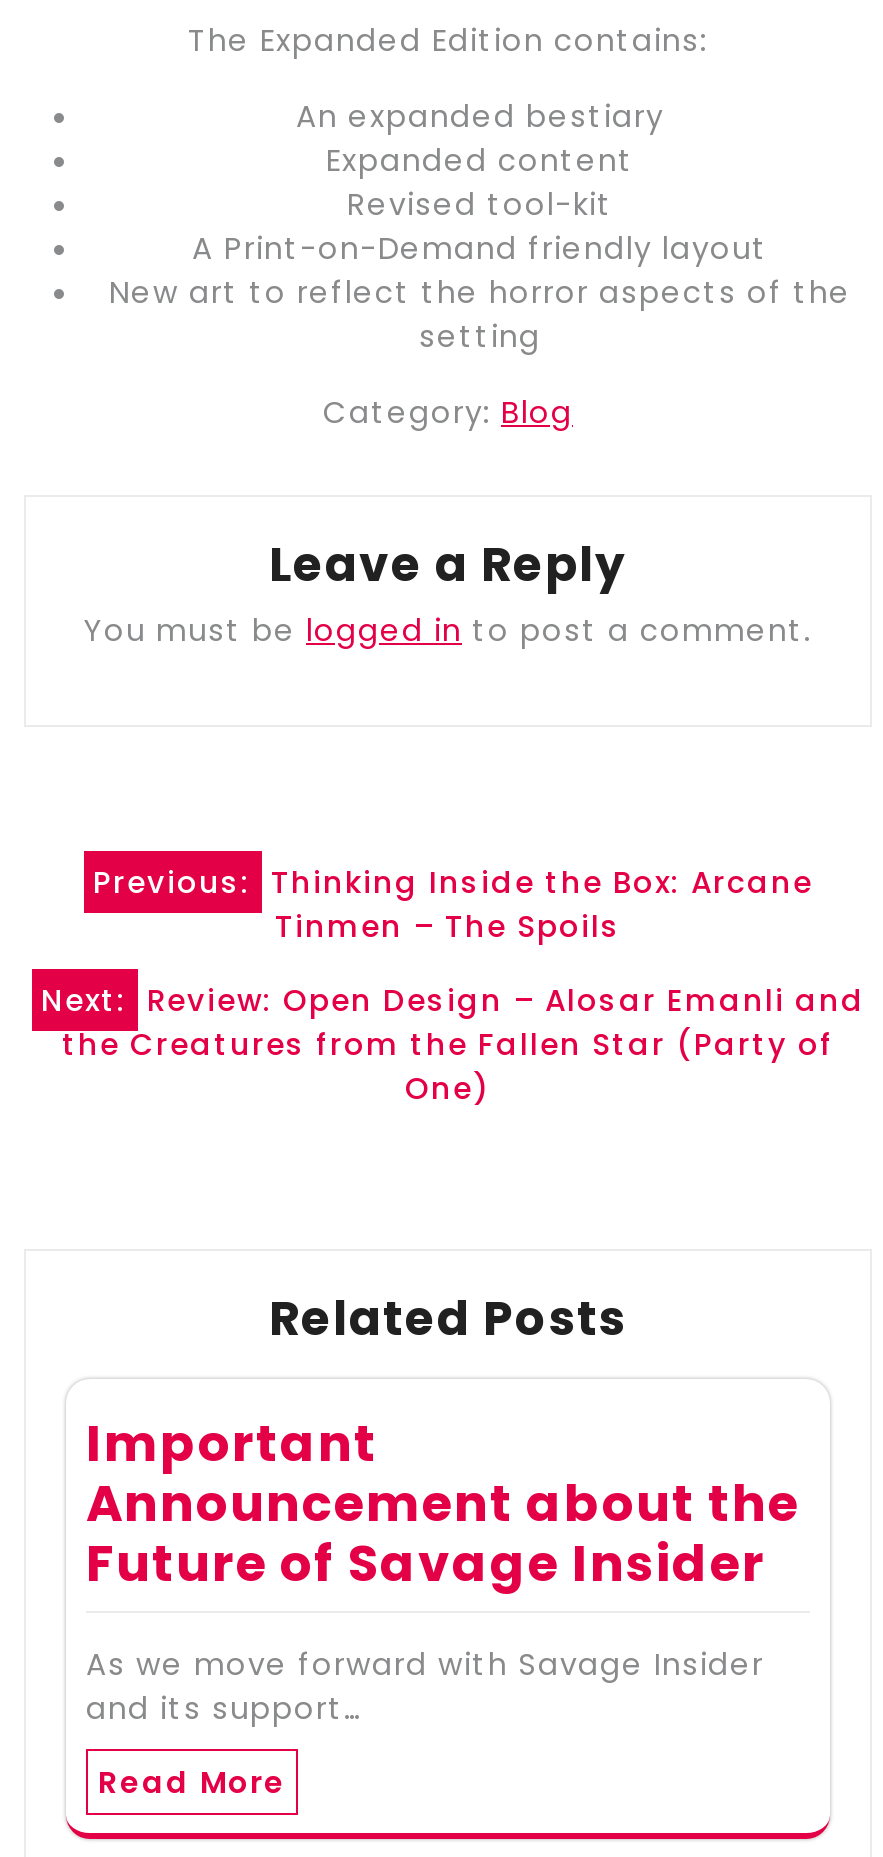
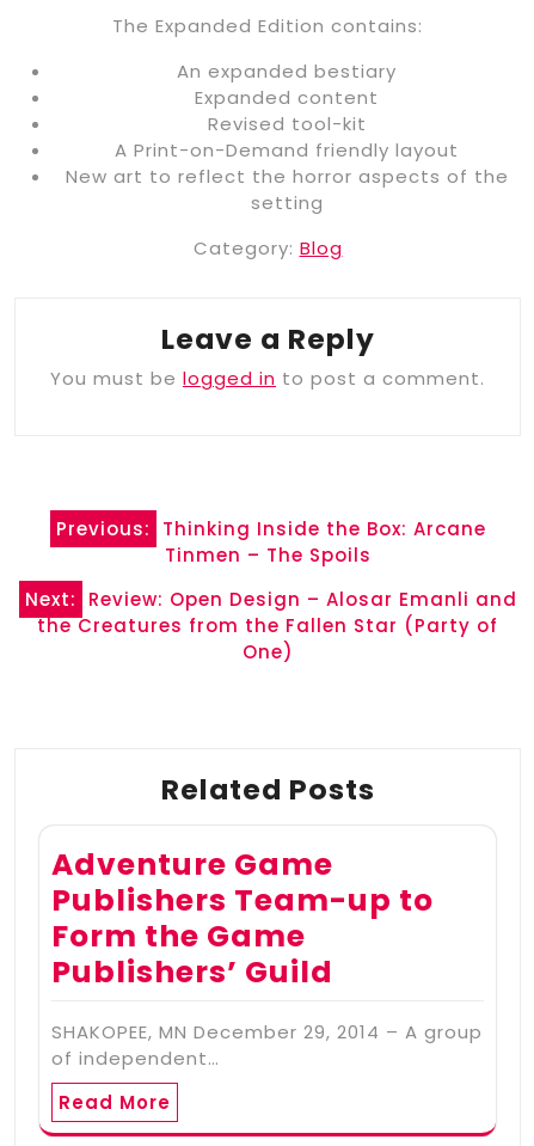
[86,1409,800,1599] Important | Announcement about the | Future of Savage Insider -> [51,844,434,993] Adventure Game | Publishers Team-up to | Form the Game | Publishers’ Guild
[86,1643,764,1729] As we move forward with Savage Insider | and its support… -> [51,1020,483,1071] SHAKOPEE, MN December 29, 2014 – A group | of independent…

